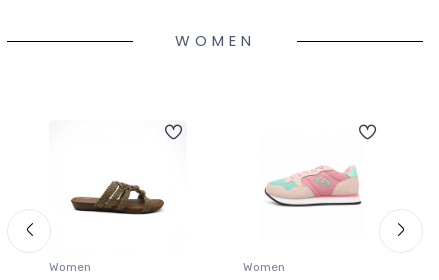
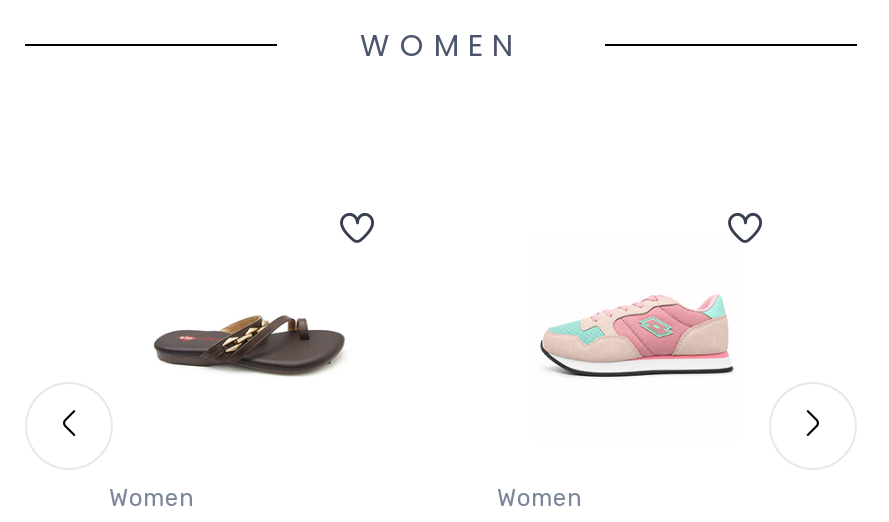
[70,176,167,216] [image] -> [151,313,347,393] [image]

